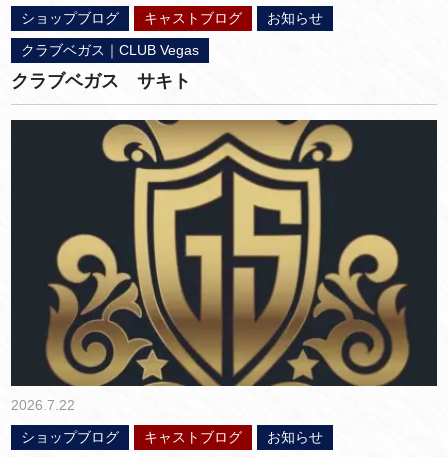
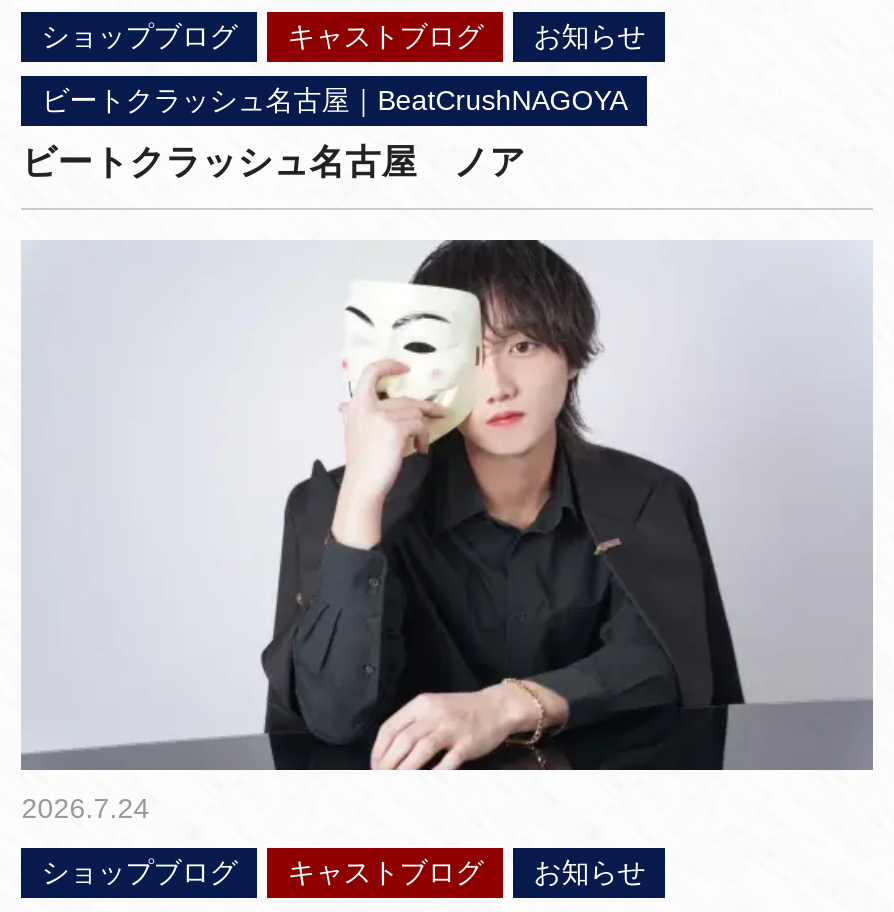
[21,42,199,58] クラブベガス｜CLUB Vegas -> [41,84,627,116] ビートクラッシュ名古屋｜BeatCrushNAGOYA
[11,71,191,91] クラブベガス サキト -> [21,142,525,182] ビートクラッシュ名古屋 ノア
[10,119,438,413] [image] | 2026.7.22 -> [21,238,873,824] [image] | 2026.7.24

